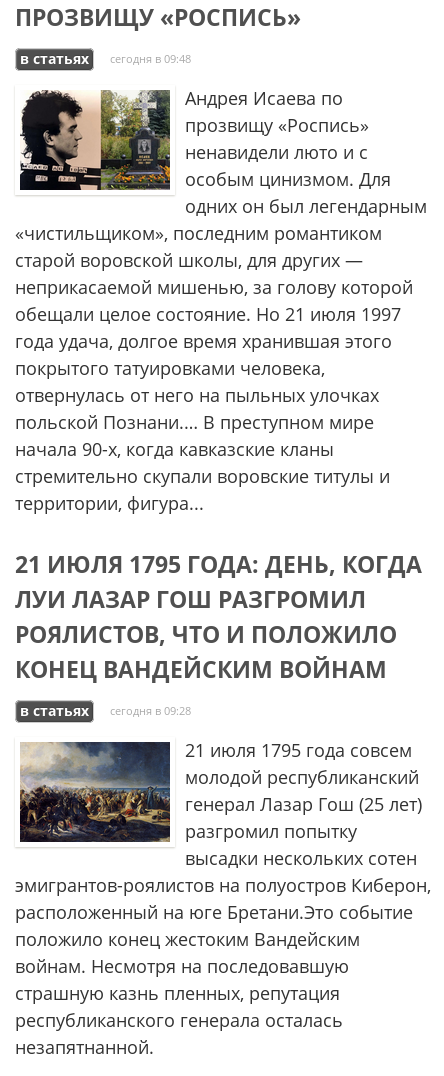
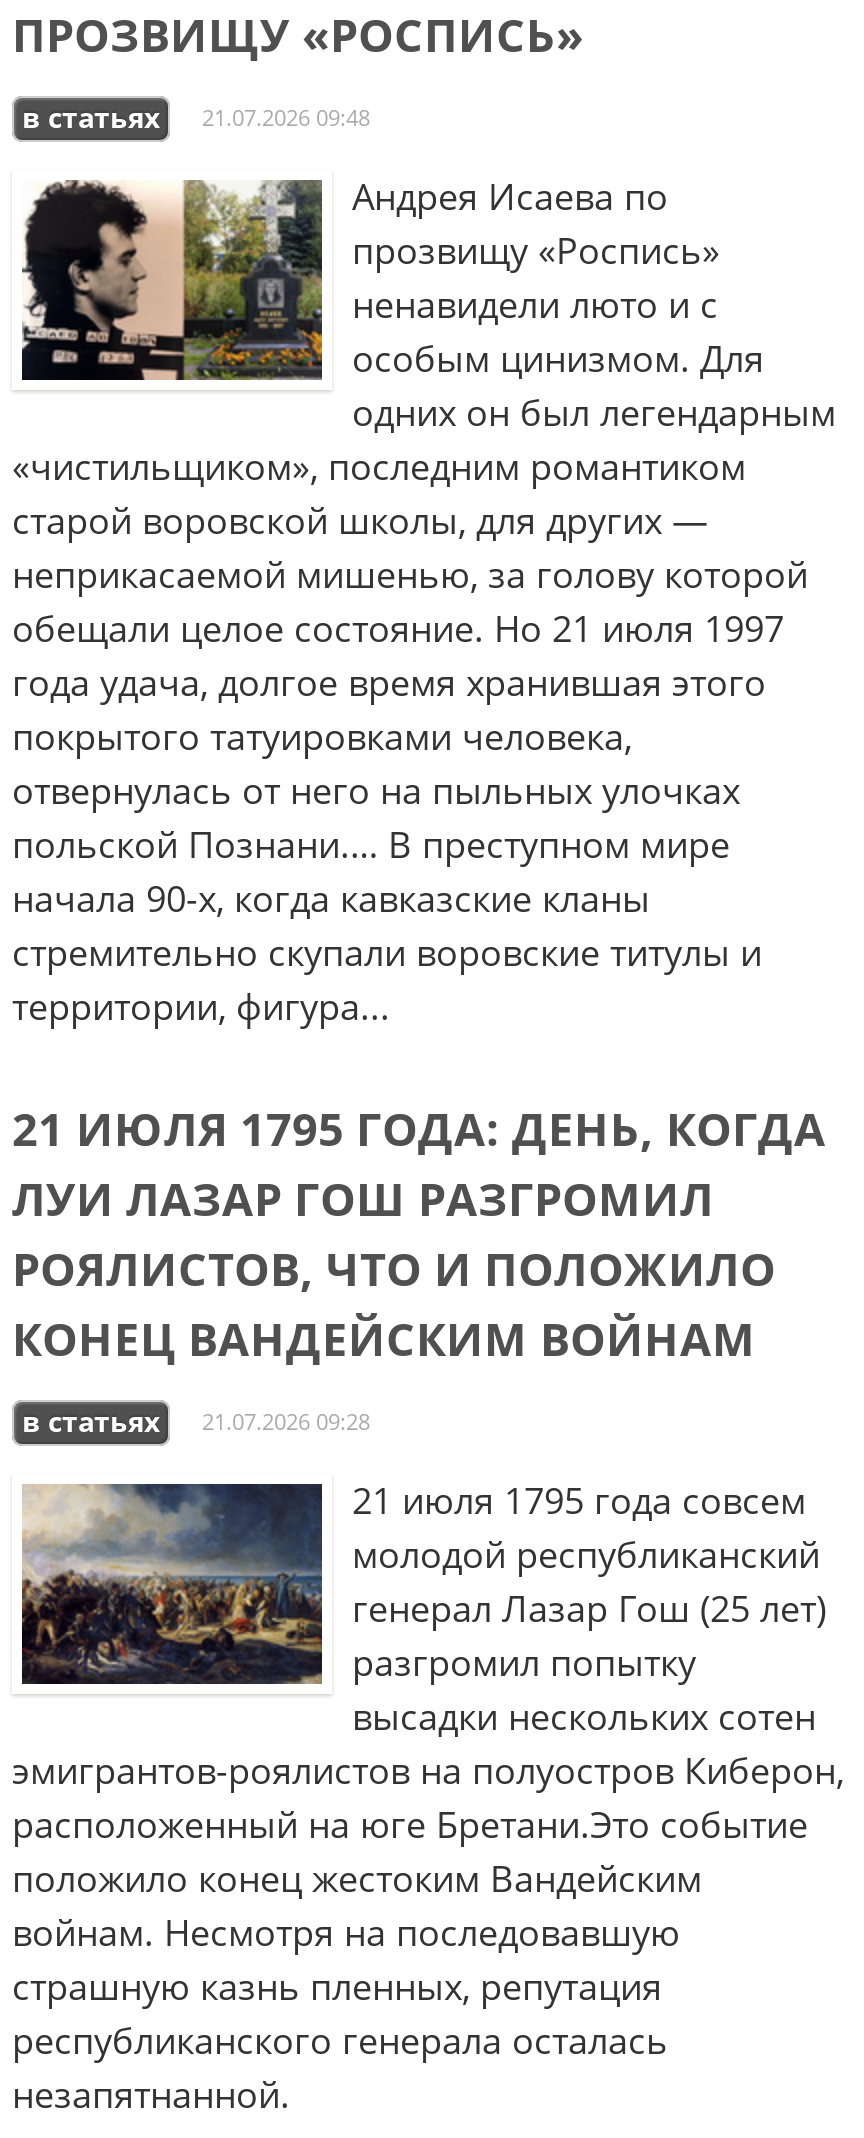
[20,49,191,68] в статьях сегодня в 09:48 -> [22,98,370,136] в статьях 21.07.2026 09:48
[20,701,191,720] в статьях сегодня в 09:28 -> [22,1402,370,1440] в статьях 21.07.2026 09:28

